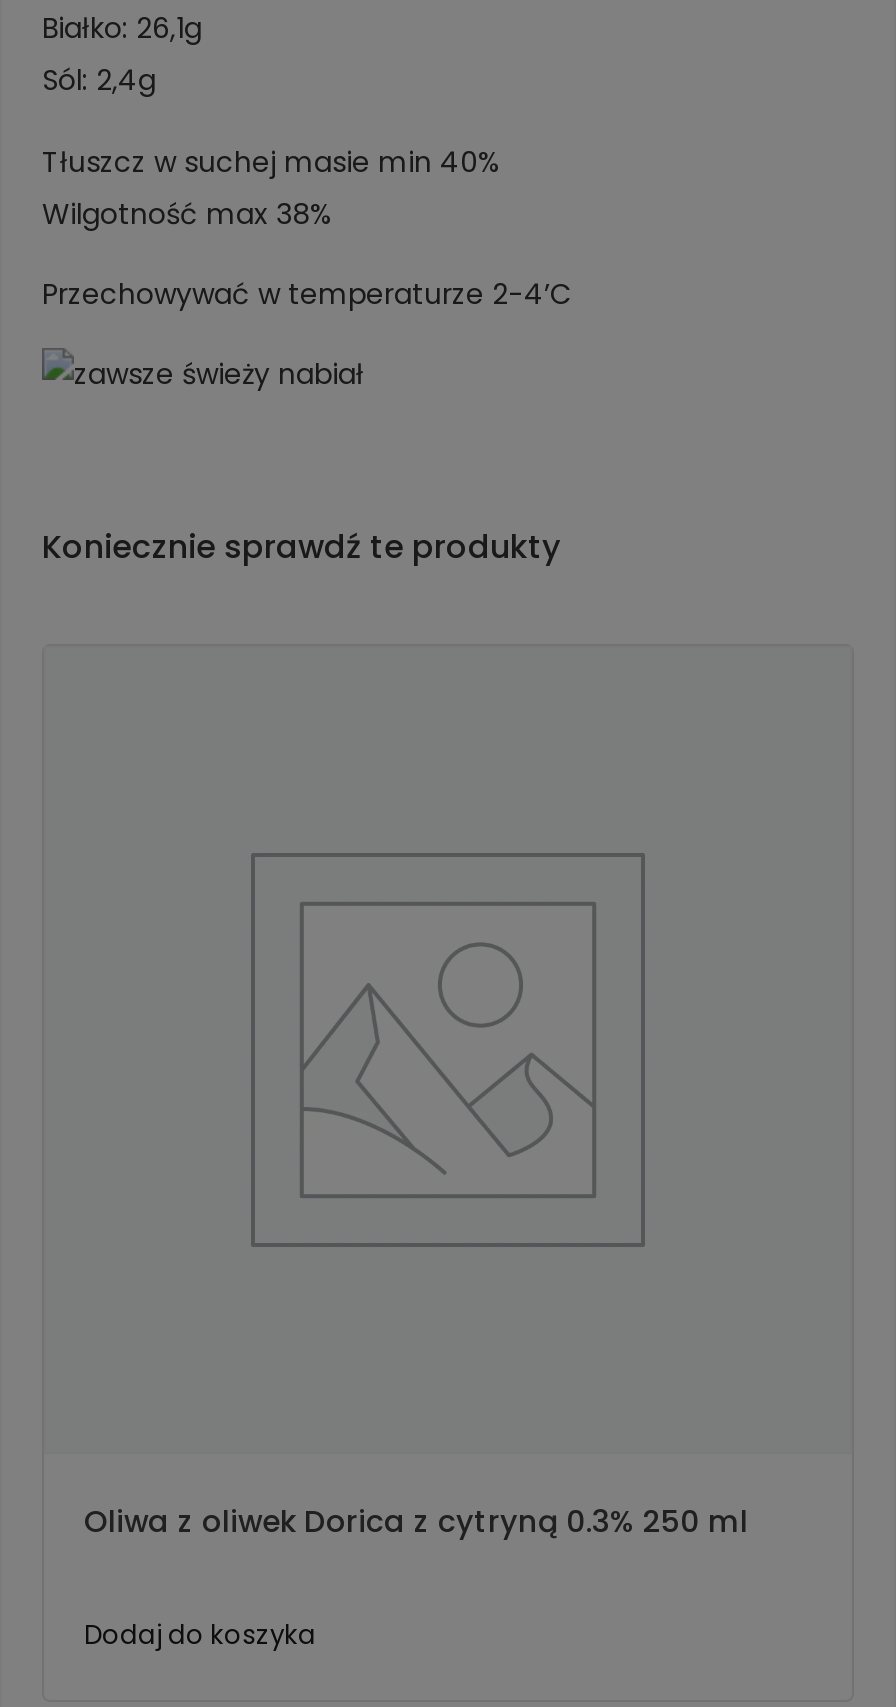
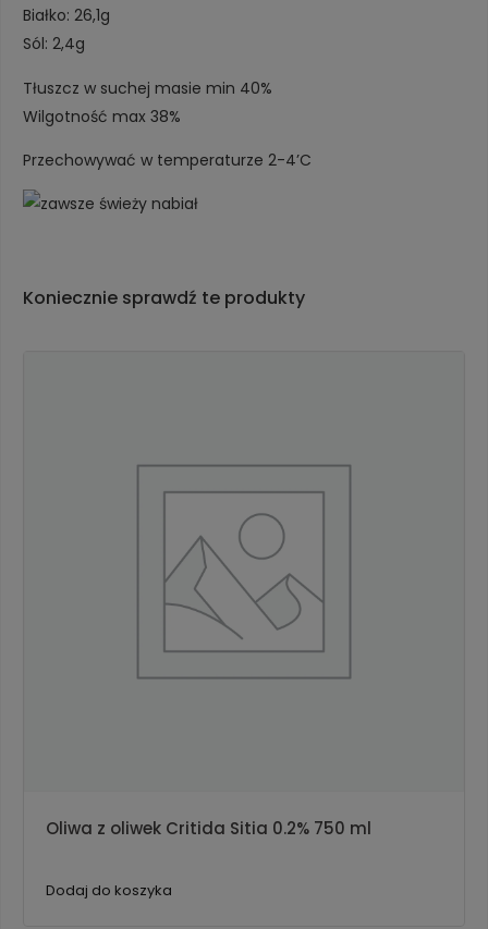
[84,1501,748,1543] Oliwa z oliwek Dorica z cytryną 0.3% 250 ml -> [46,817,371,840] Oliwa z oliwek Critida Sitia 0.2% 750 ml

